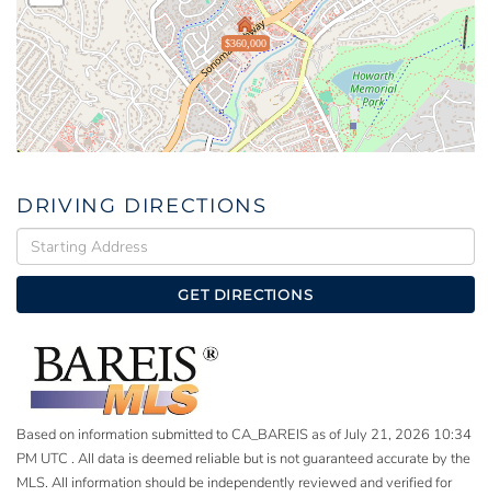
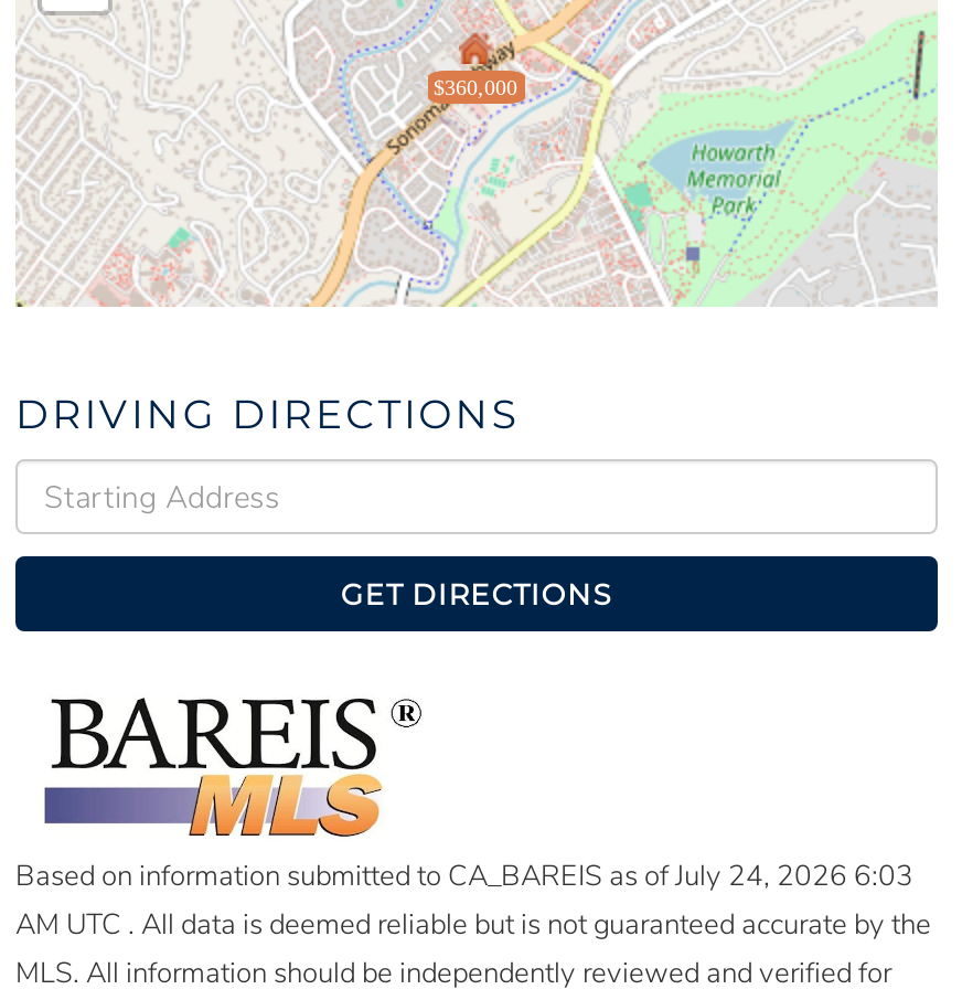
[16,425,472,445] Based on information submitted to CA_BAREIS as of July 21, 2026 10:34 -> [15,857,913,897] Based on information submitted to CA_BAREIS as of July 24, 2026 6:03
[16,449,470,469] PM UTC . All data is deemed reliable but is not guaranteed accurate by the -> [15,906,931,946] AM UTC . All data is deemed reliable but is not guaranteed accurate by the

